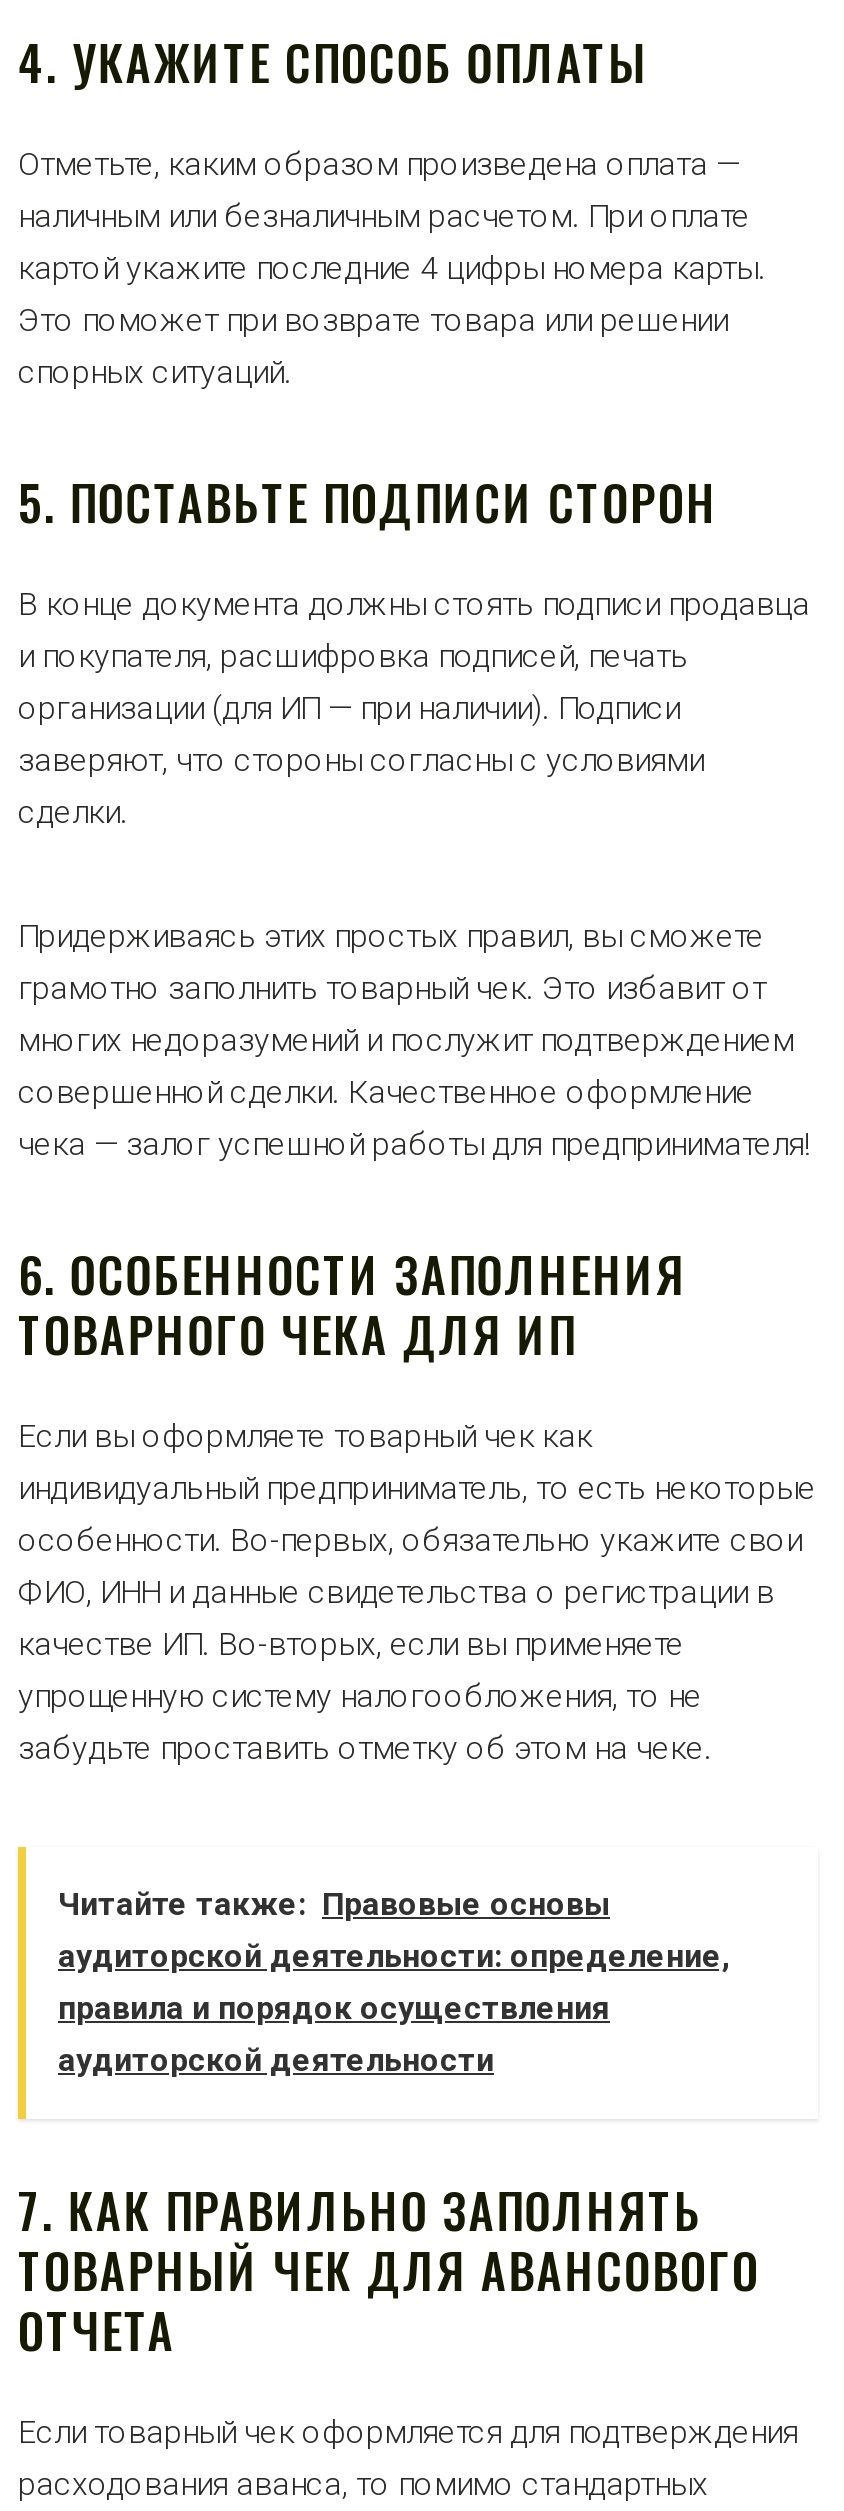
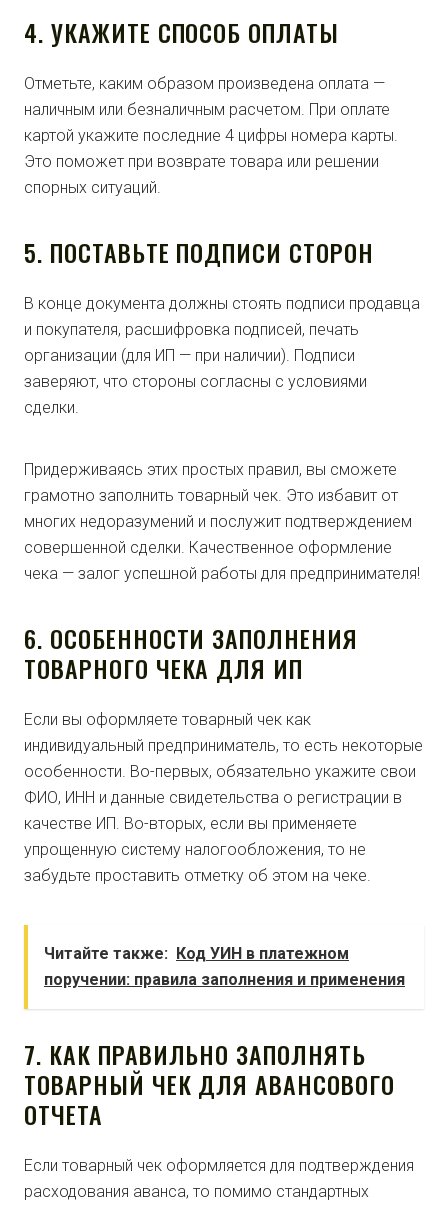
[58,1885,730,2079] Читайте также: Правовые основы | аудиторской деятельности: определение, | правила и порядок осуществления | аудиторской деятельности -> [44,944,405,989] Читайте также: Код УИН в платежном | поручении: правила заполнения и применения

